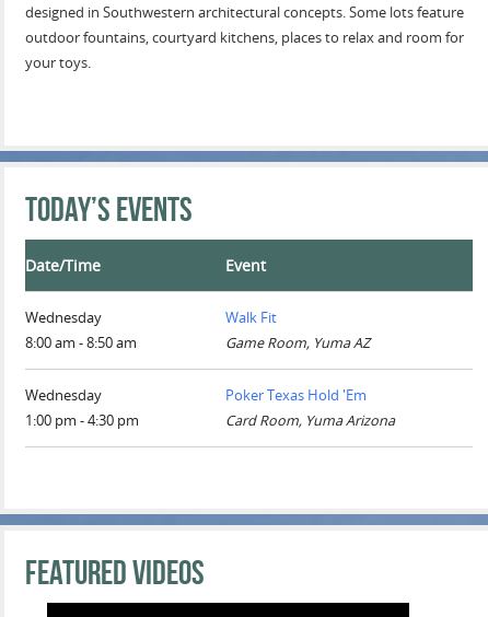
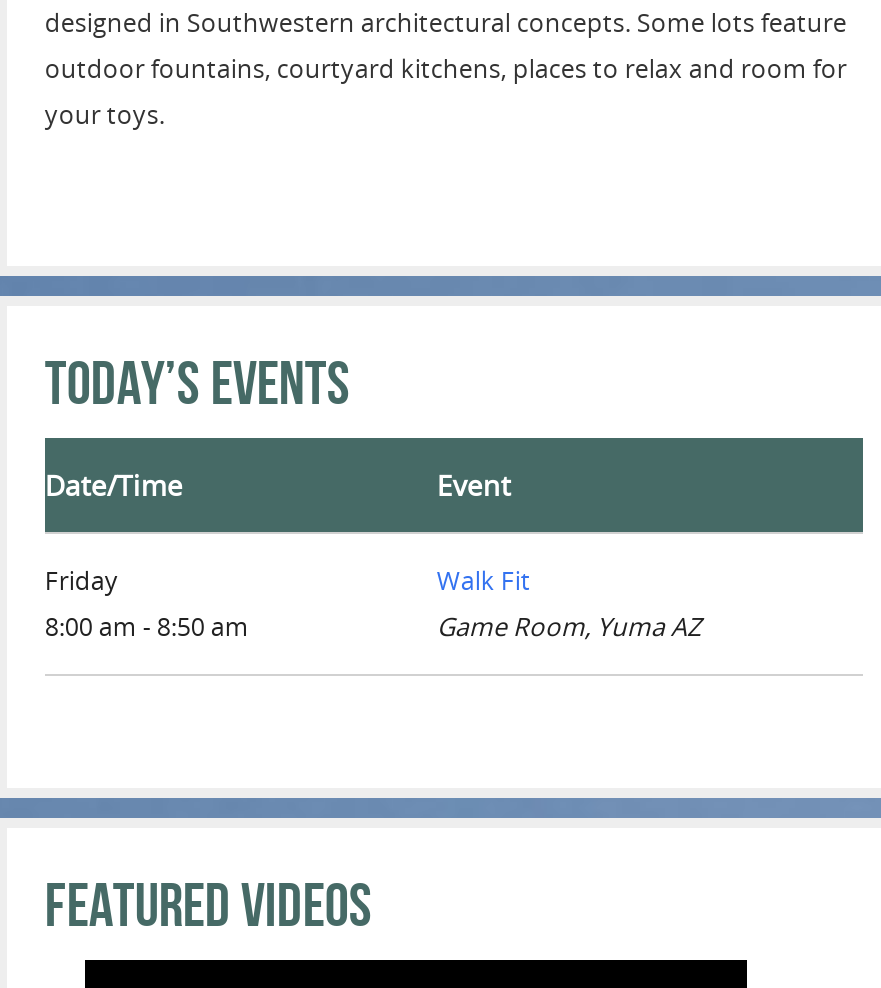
[25,308,102,327] Wednesday -> [45,563,119,597] Friday
[25,386,139,430] Wednesday | 1:00 pm - 4:30 pm -> none
[225,386,395,430] Poker Texas Hold 'Em | Card Room, Yuma Arizona -> none

